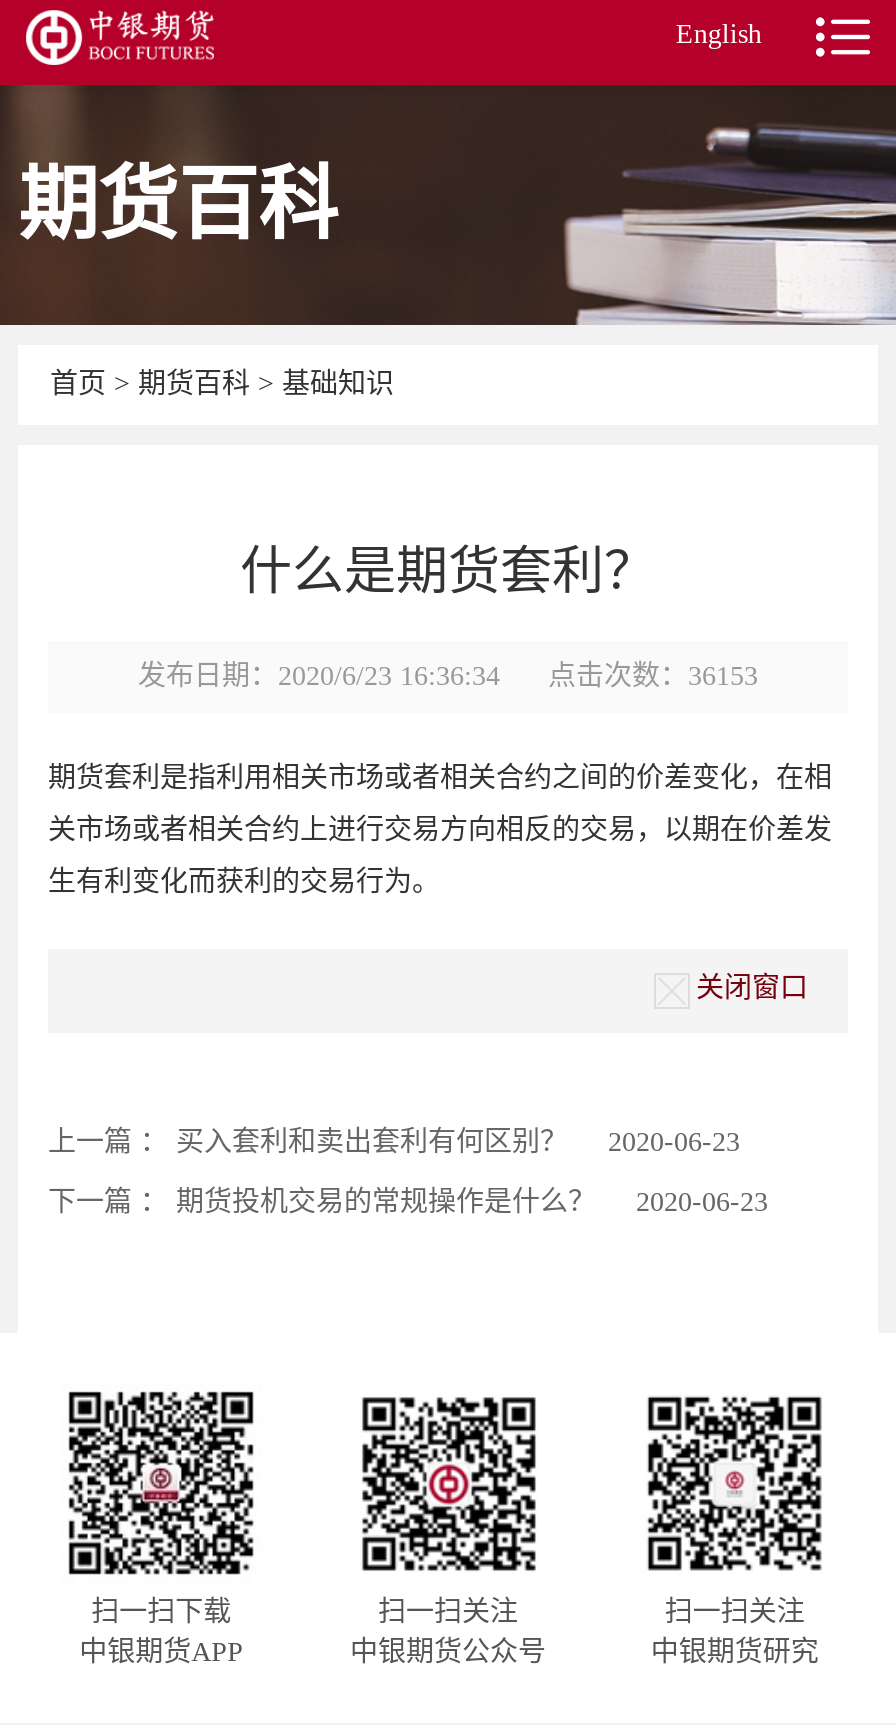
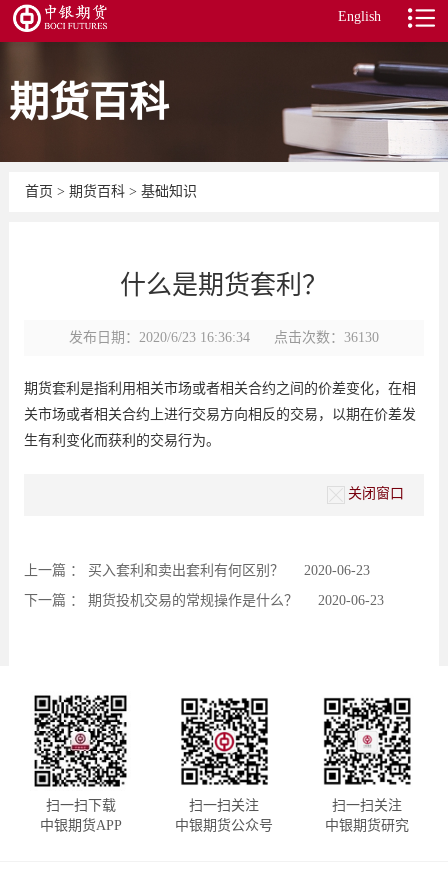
[138,661,758,691] 发布日期：2020/6/23 16:36:34 点击次数：36153 -> [69,330,379,345] 发布日期：2020/6/23 16:36:34 点击次数：36130

